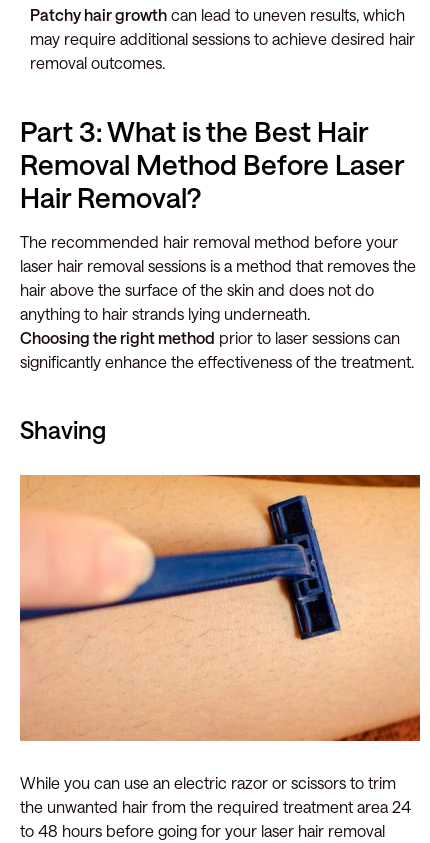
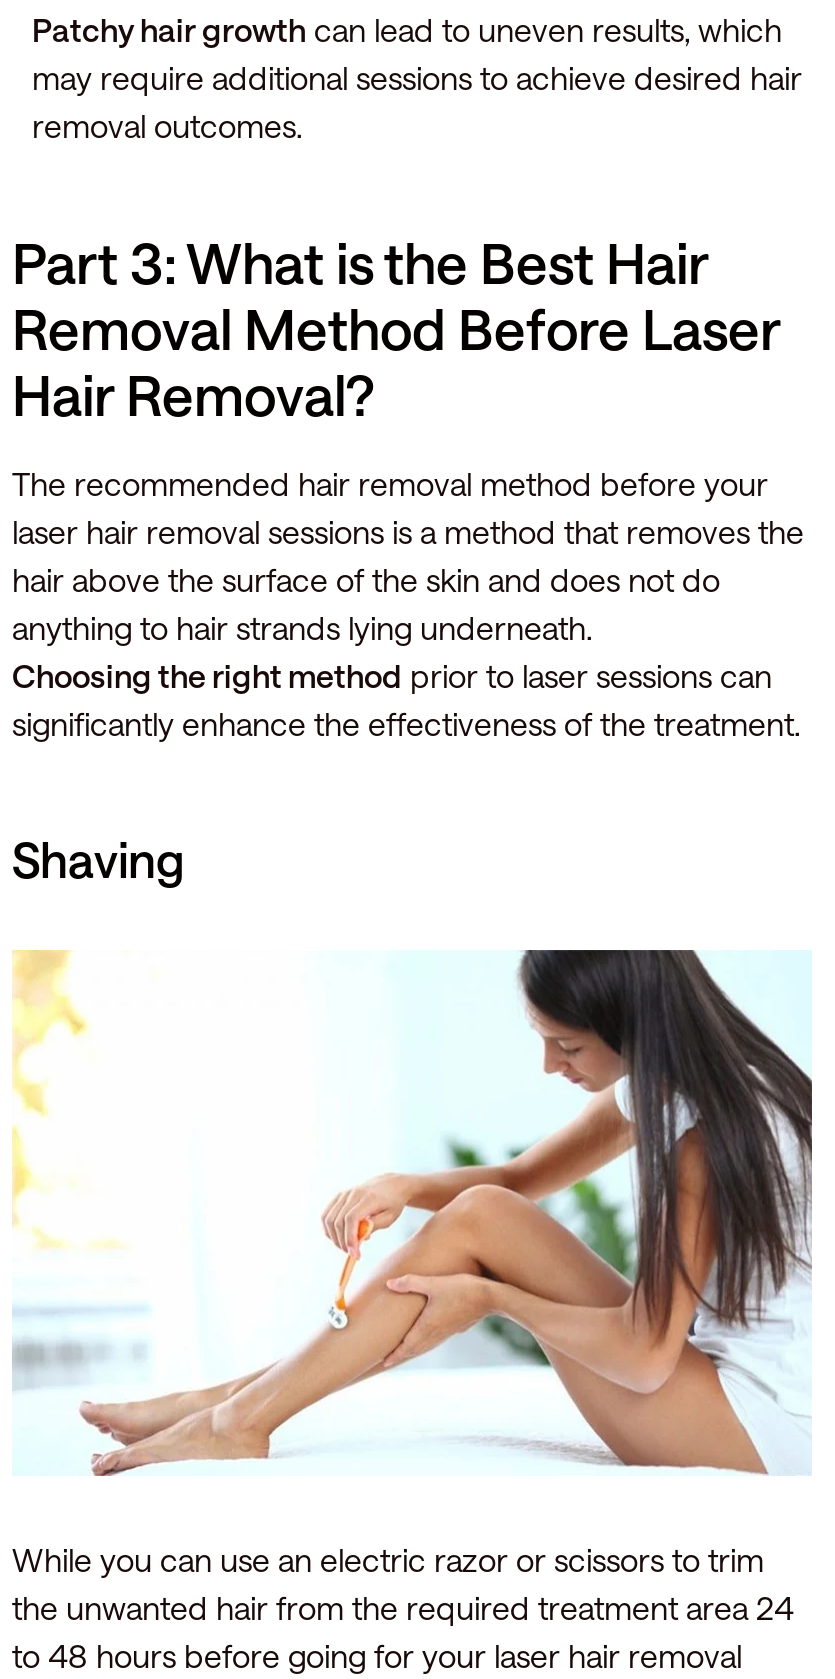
[19,474,421,742] [image] -> [12,948,814,1478] [image]

